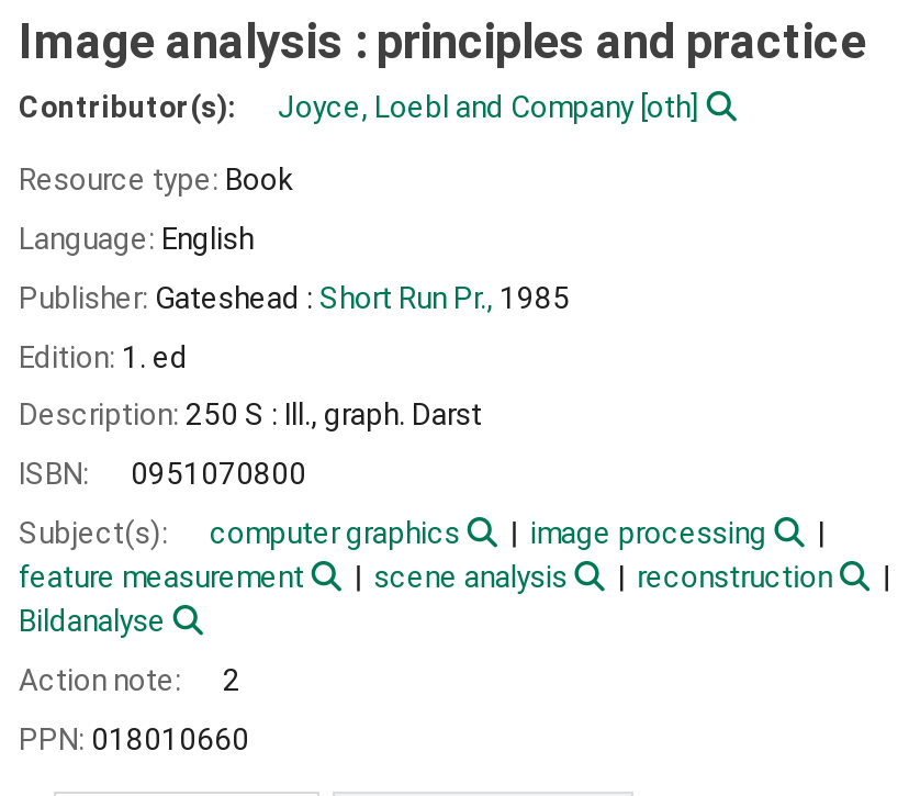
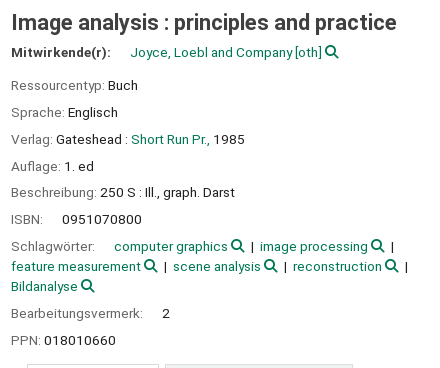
[19,90,243,125] Contributor(s): -> [11,44,114,60] Mitwirkende(r):
[19,162,293,197] Resource type: Book -> [11,77,138,93] Ressourcentyp: Buch
[19,221,254,256] Language: English -> [11,104,118,120] Sprache: Englisch
[19,280,570,315] Publisher: Gateshead : Short Run Pr., 1985 -> [11,131,245,147] Verlag: Gateshead : Short Run Pr., 1985
[19,338,188,374] Edition: 1. ed -> [11,158,94,174] Auflage: 1. ed
[19,397,482,432] Description: 250 S : Ill., graph. Darst -> [11,184,235,200] Beschreibung: 250 S : Ill., graph. Darst
[19,515,175,550] Subject(s): -> [11,238,98,254] Schlagwörter:
[19,662,188,697] Action note: -> [11,305,146,321] Bearbeitungsvermerk:

